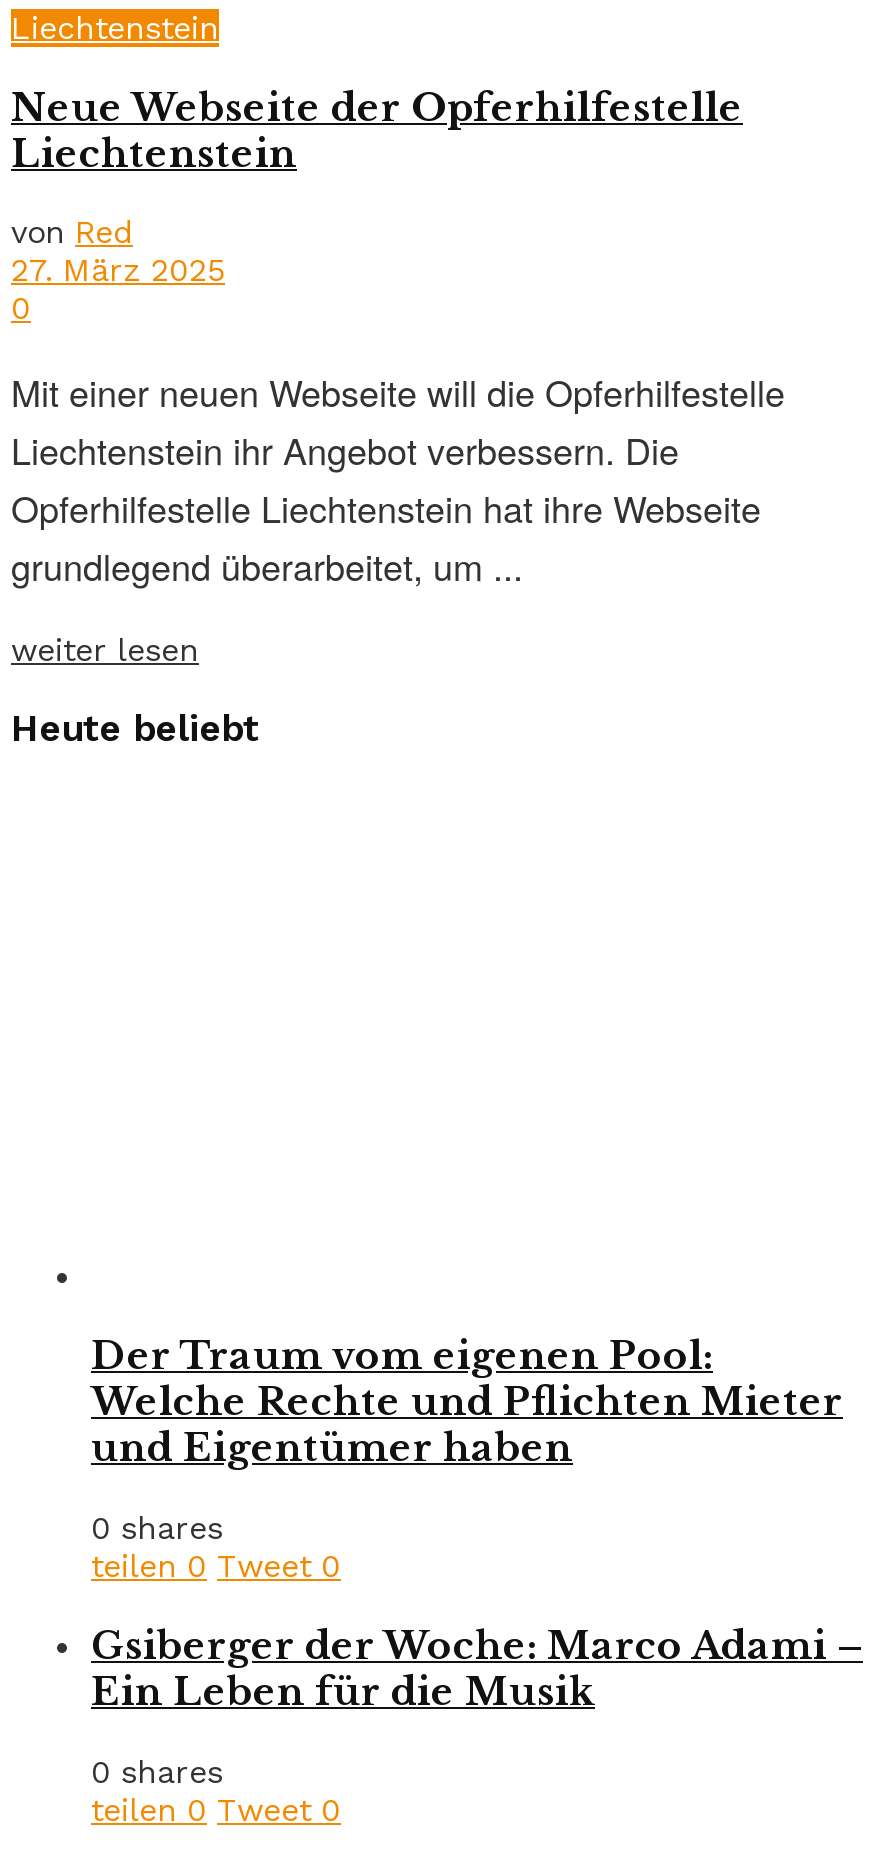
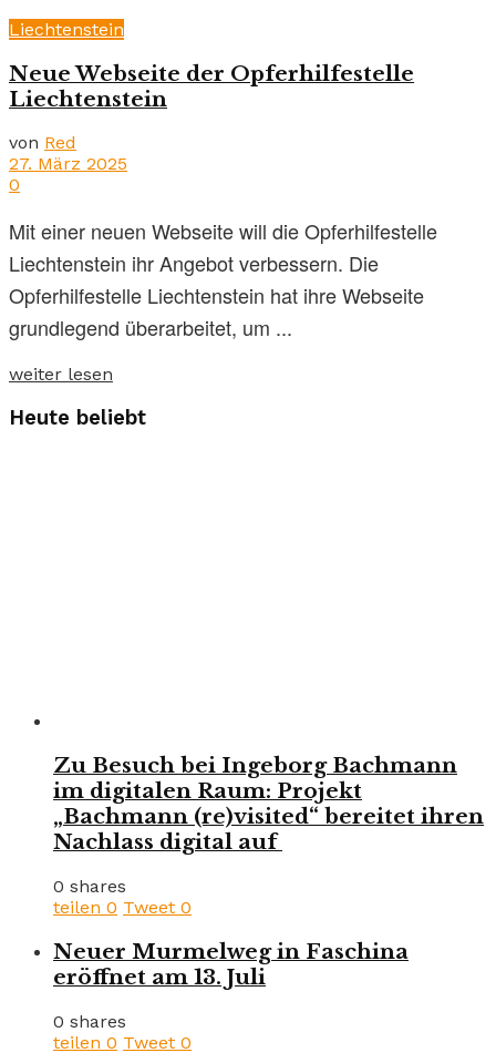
[91,1334,843,1472] Der Traum vom eigenen Pool: | Welche Rechte und Pflichten Mieter | und Eigentümer haben -> [53,753,484,855] Zu Besuch bei Ingeborg Bachmann | im digitalen Raum: Projekt | „Bachmann (re)visited“ bereitet ihren | Nachlass digital auf
[91,1623,863,1715] Gsiberger der Woche: Marco Adami – | Ein Leben für die Musik -> [53,939,409,990] Neuer Murmelweg in Faschina | eröffnet am 13. Juli

